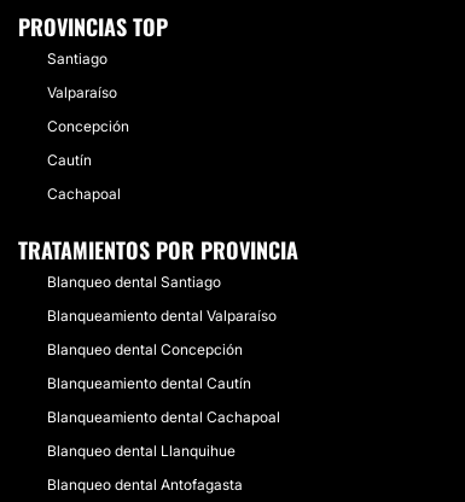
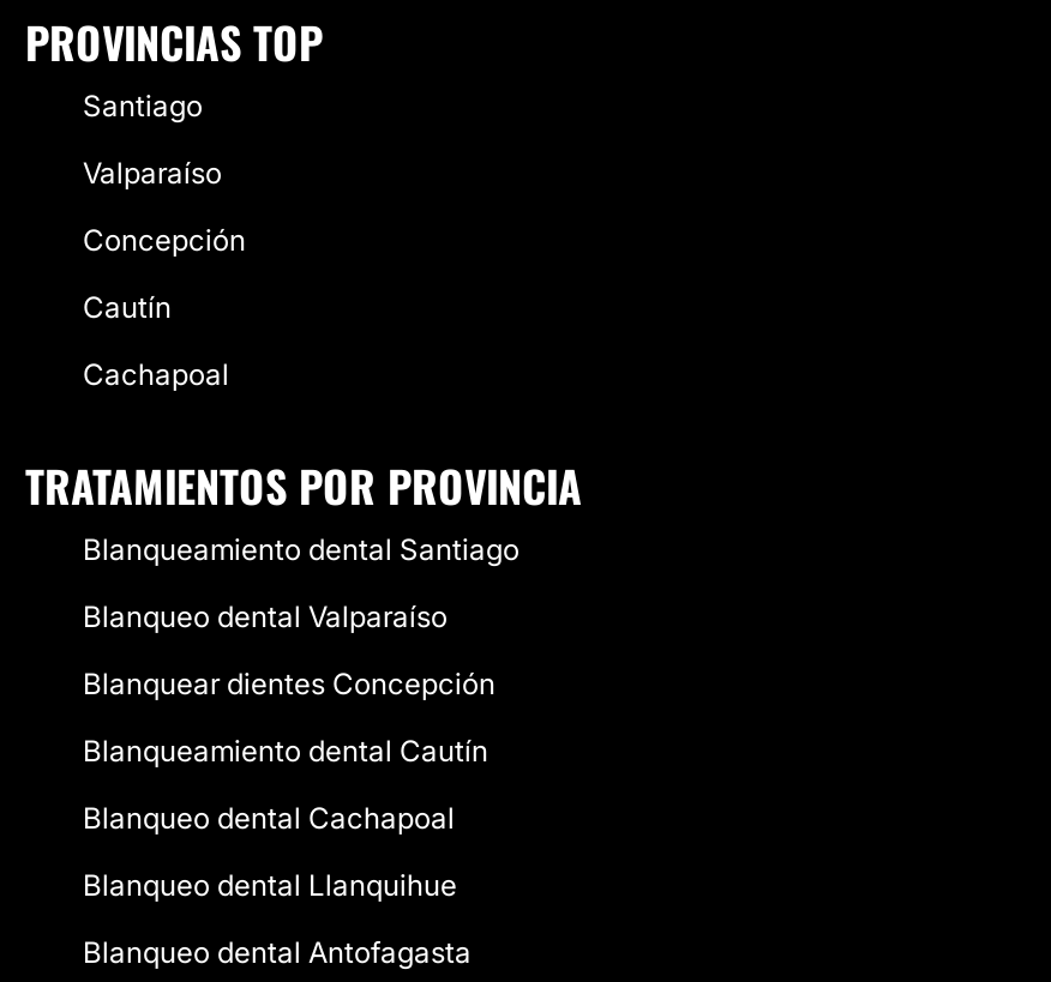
[47,273,221,291] Blanqueo dental Santiago -> [83,531,520,567] Blanqueamiento dental Santiago
[47,307,277,325] Blanqueamiento dental Valparaíso -> [83,598,448,634] Blanqueo dental Valparaíso
[47,340,243,358] Blanqueo dental Concepción -> [83,665,496,701] Blanquear dientes Concepción
[47,408,280,426] Blanqueamiento dental Cachapoal -> [83,800,455,836] Blanqueo dental Cachapoal

